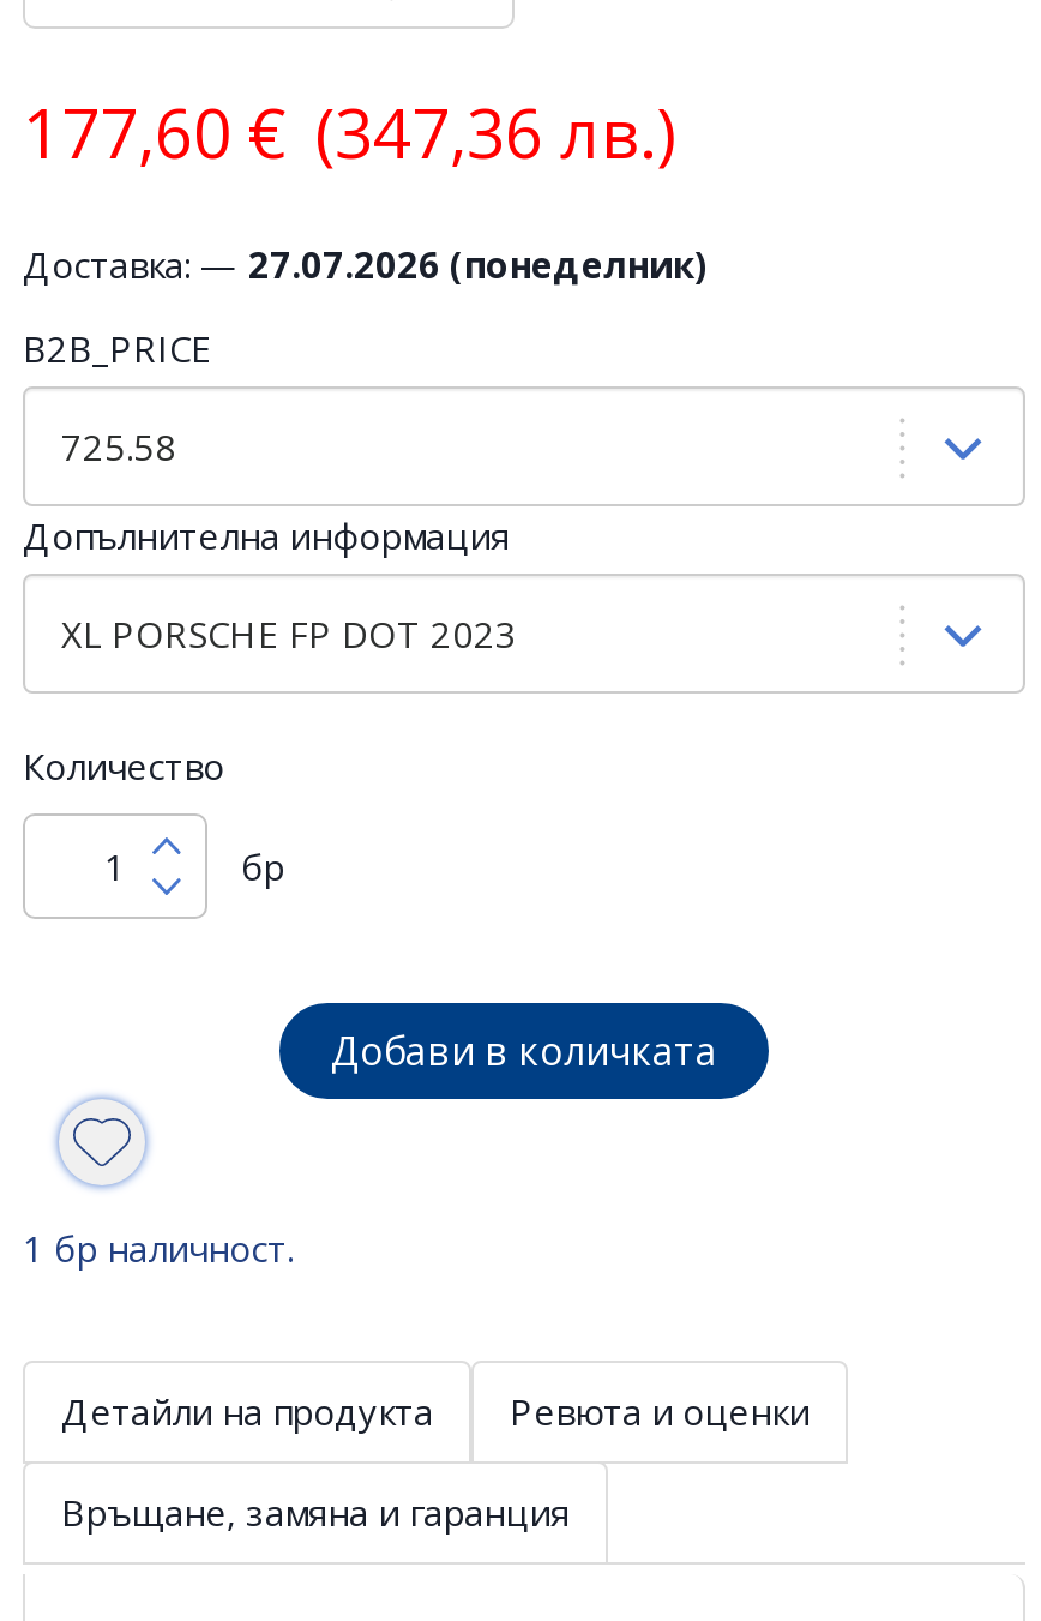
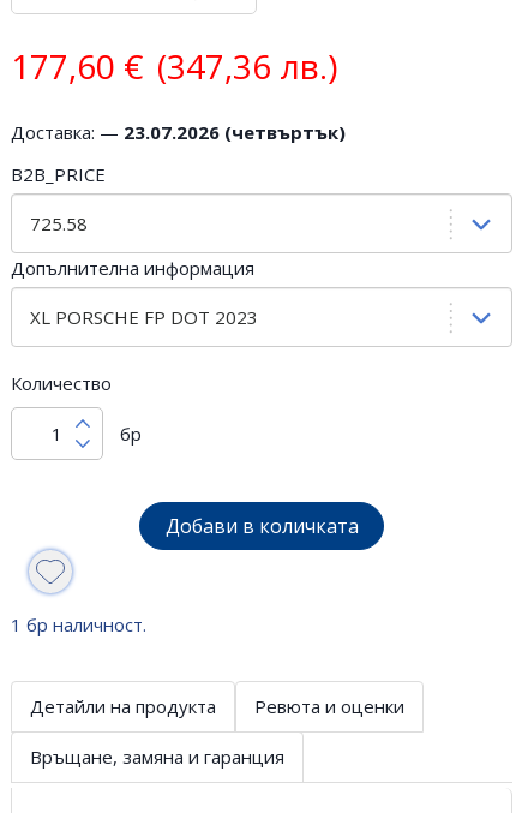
[23,239,709,287] Доставка: — 27.07.2026 (понеделник) -> [11,120,346,144] Доставка: — 23.07.2026 (четвъртък)

